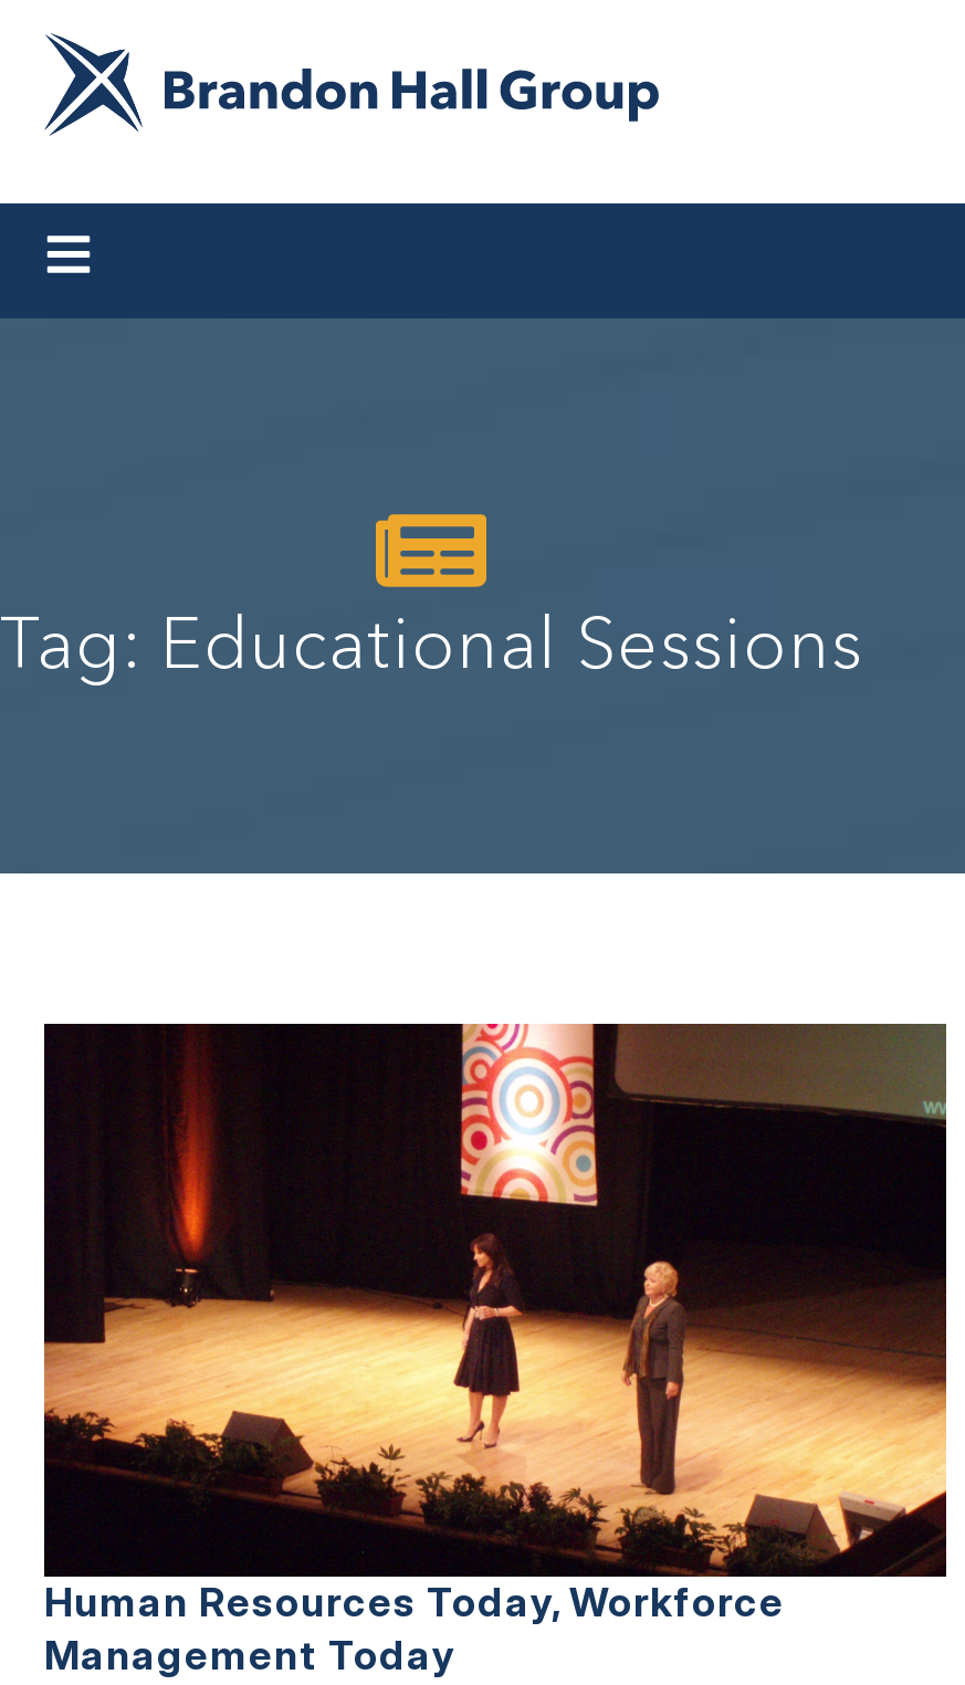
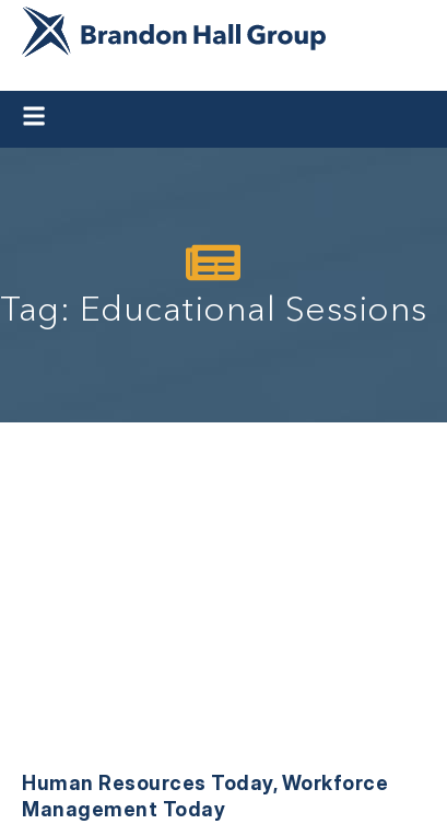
[42,1022,948,1579] [image] -> none

